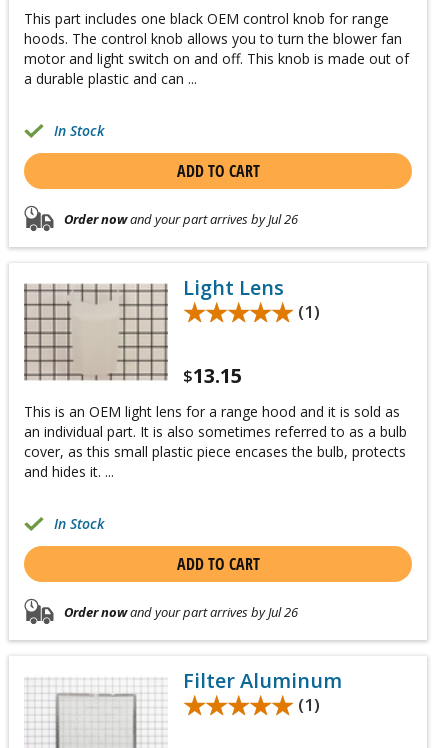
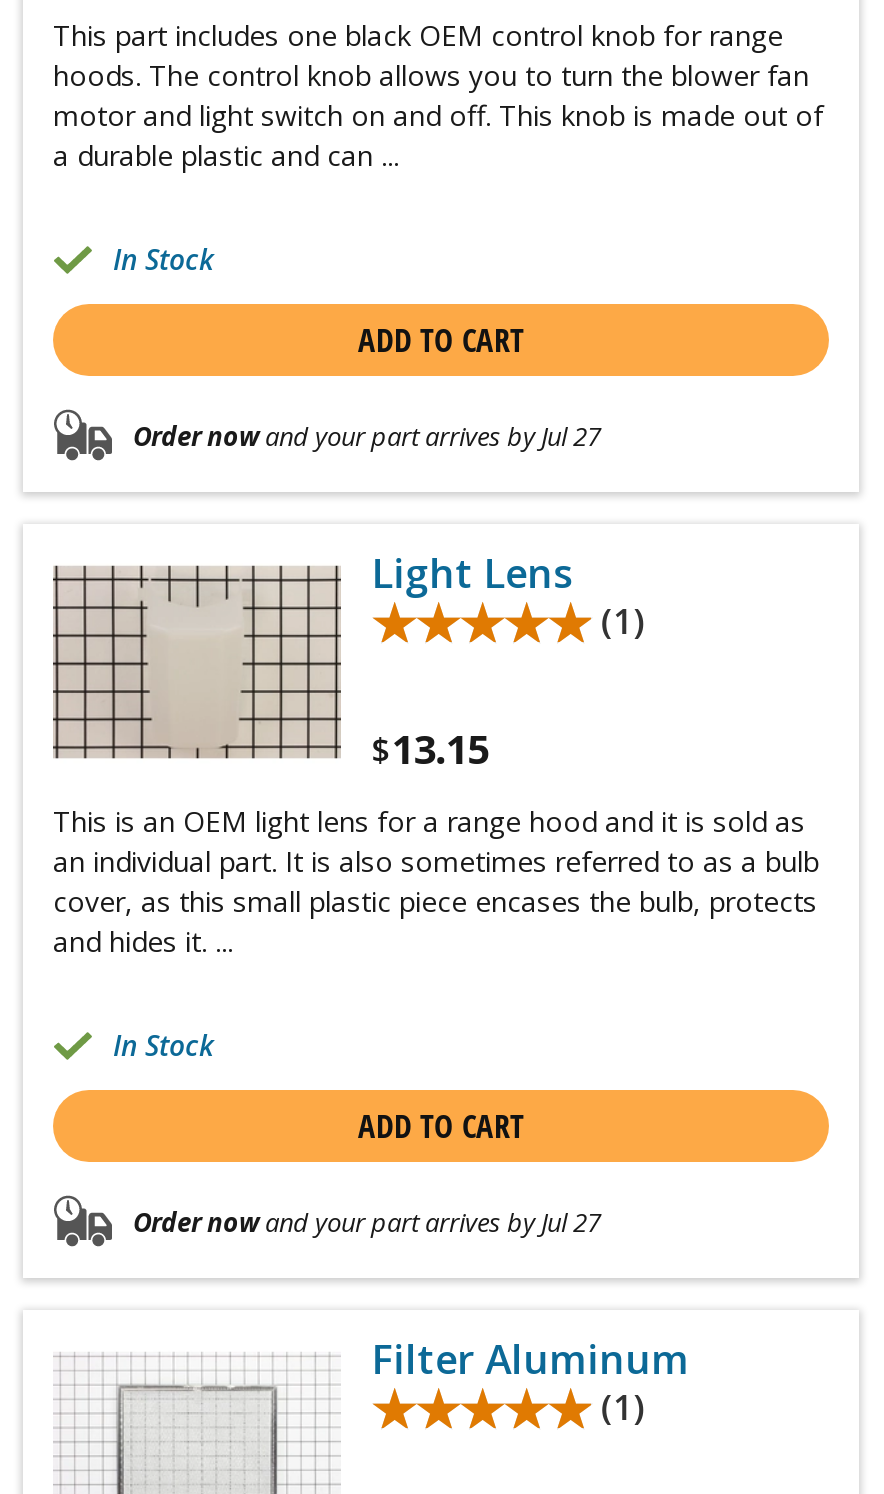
[64,210,298,228] Order nowand your part arrives by Jul 26 -> [133,417,601,453] Order nowand your part arrives by Jul 27
[64,603,298,621] Order nowand your part arrives by Jul 26 -> [133,1203,601,1239] Order nowand your part arrives by Jul 27

